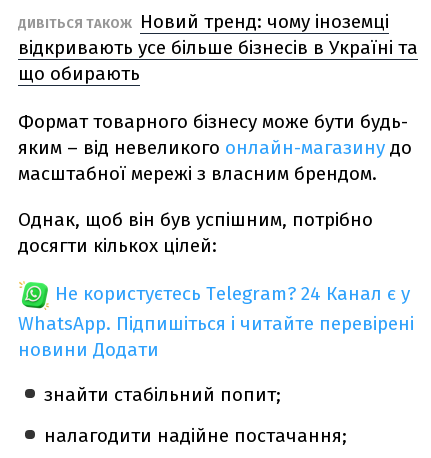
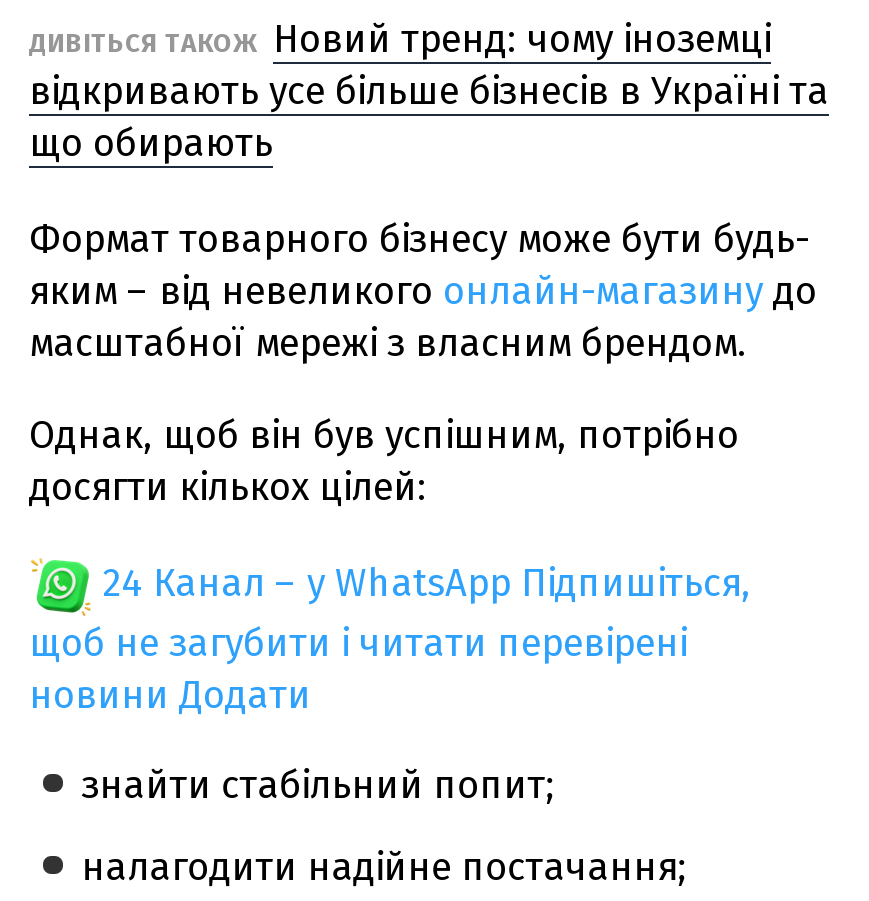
[18,282,414,335] Не користуєтесь Telegram? 24 Канал є у | WhatsApp. Підпишіться і читайте перевірені -> [29,559,751,665] 24 Канал – у WhatsApp Підпишіться, | щоб не загубити і читати перевірені

